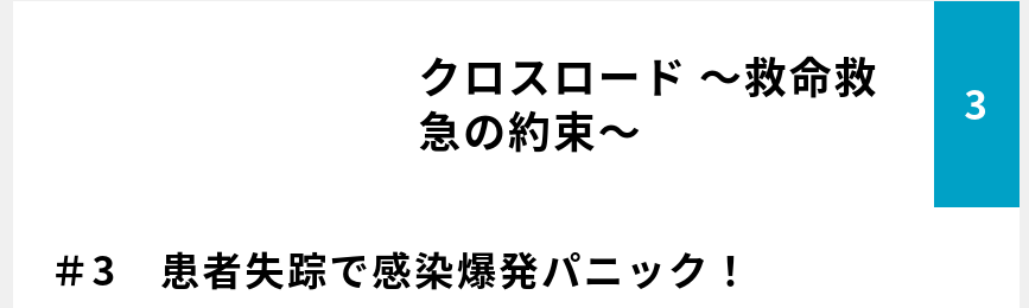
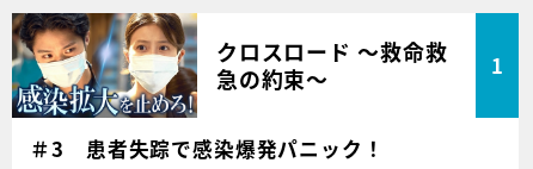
none -> [11,12,198,119] [image]
[418,44,990,131] クロスロード ～救命救 3 -> [216,36,504,80] クロスロード ～救命救 1

